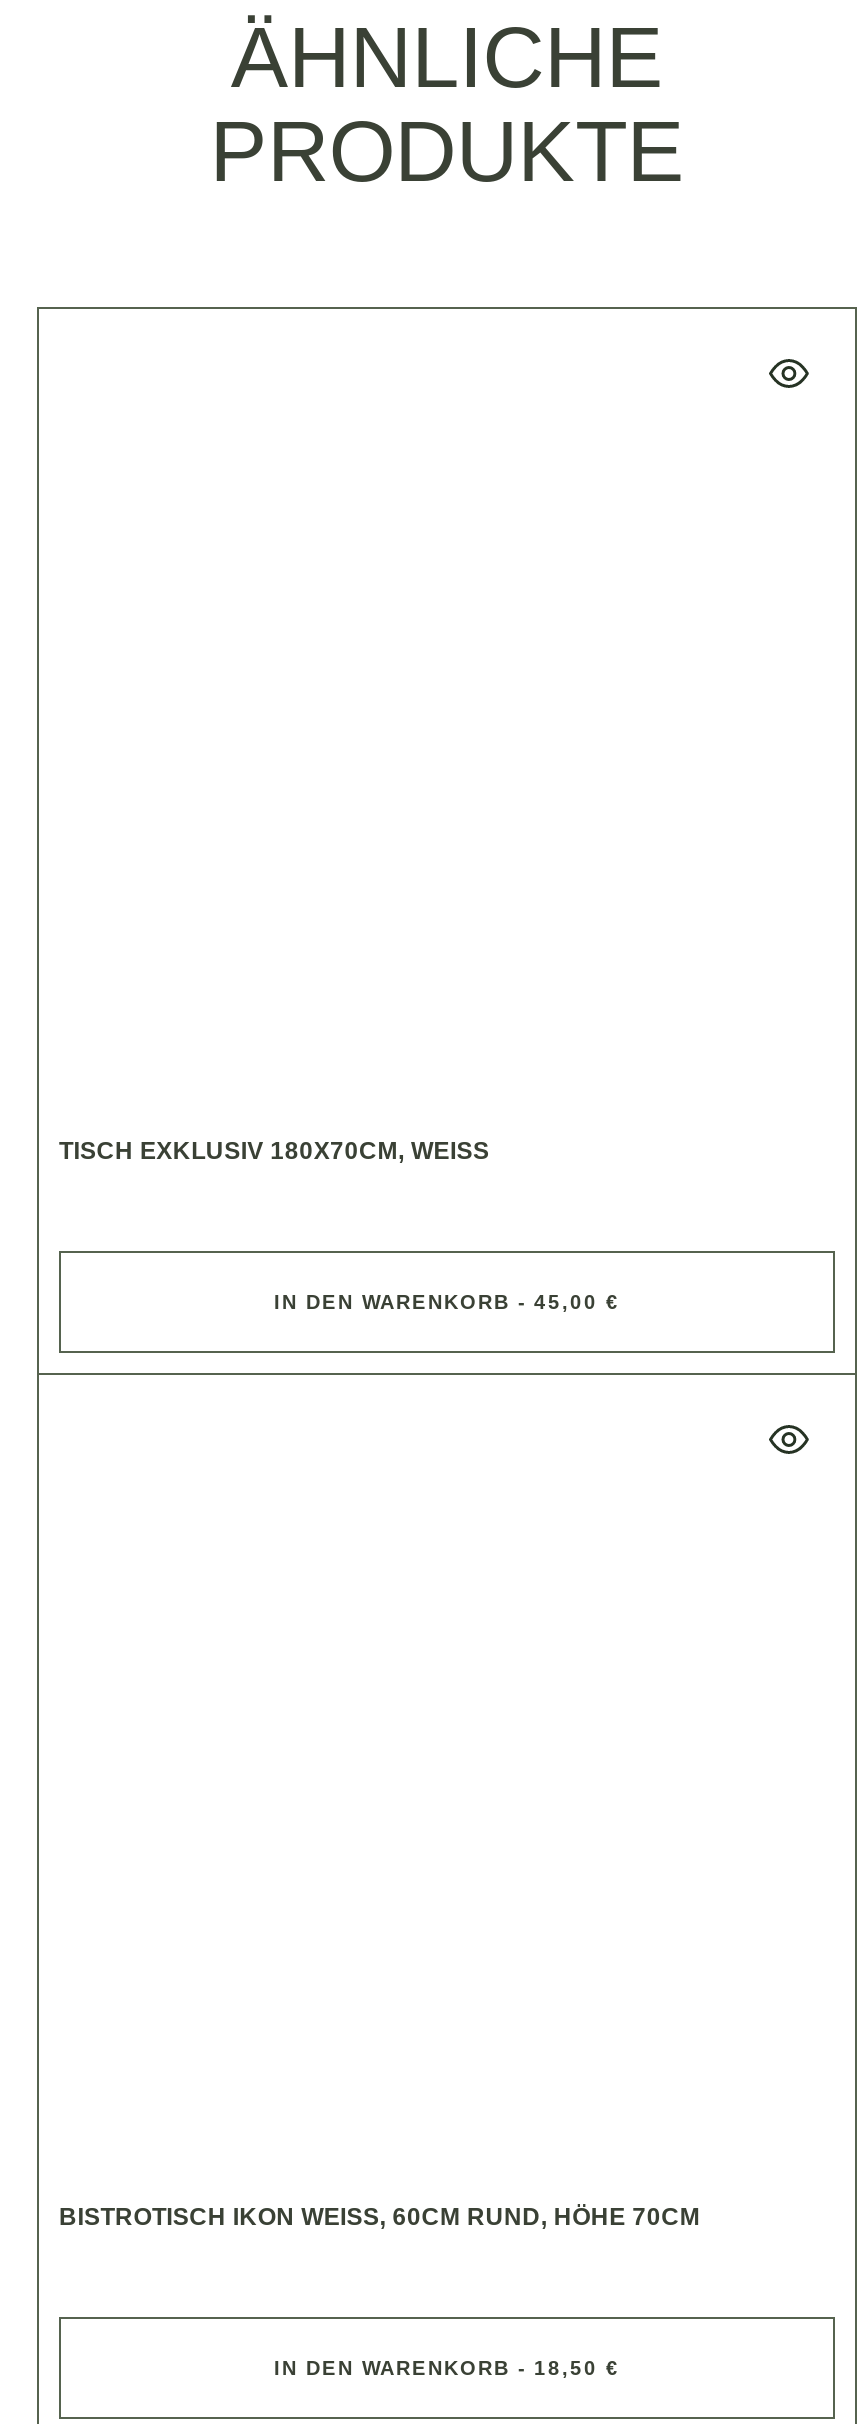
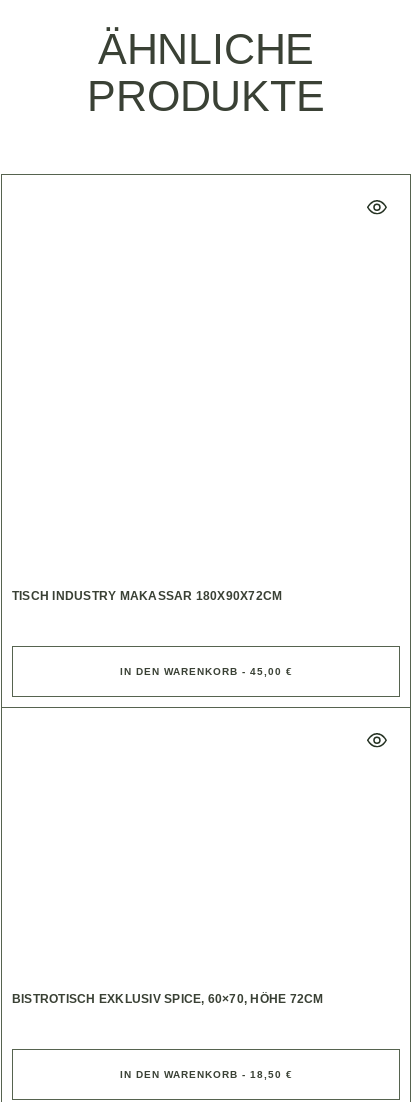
[59,1137,473,1165] TISCH EXKLUSIV 180X70CM, WEISS -> [12,589,282,603] TISCH INDUSTRY MAKASSAR 180X90X72CM
[59,2203,680,2231] BISTROTISCH IKON WEISS, 60CM RUND, HÖHE 70CM -> [12,992,324,1006] BISTROTISCH EXKLUSIV SPICE, 60×70, HÖHE 72CM

